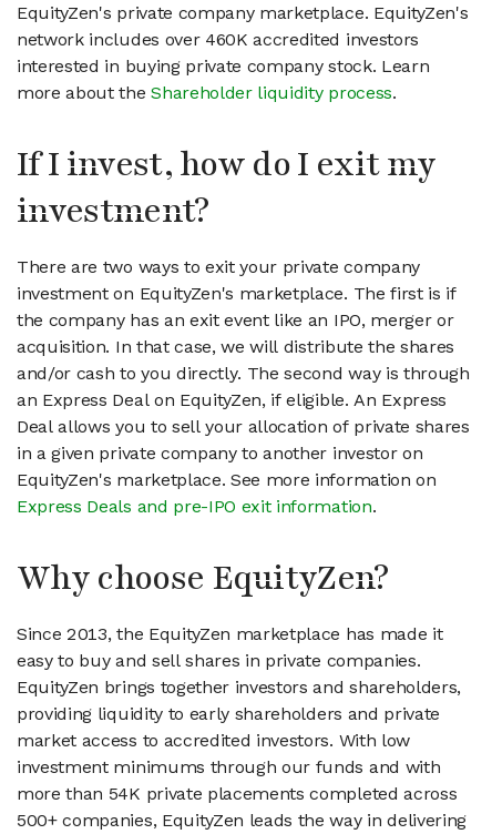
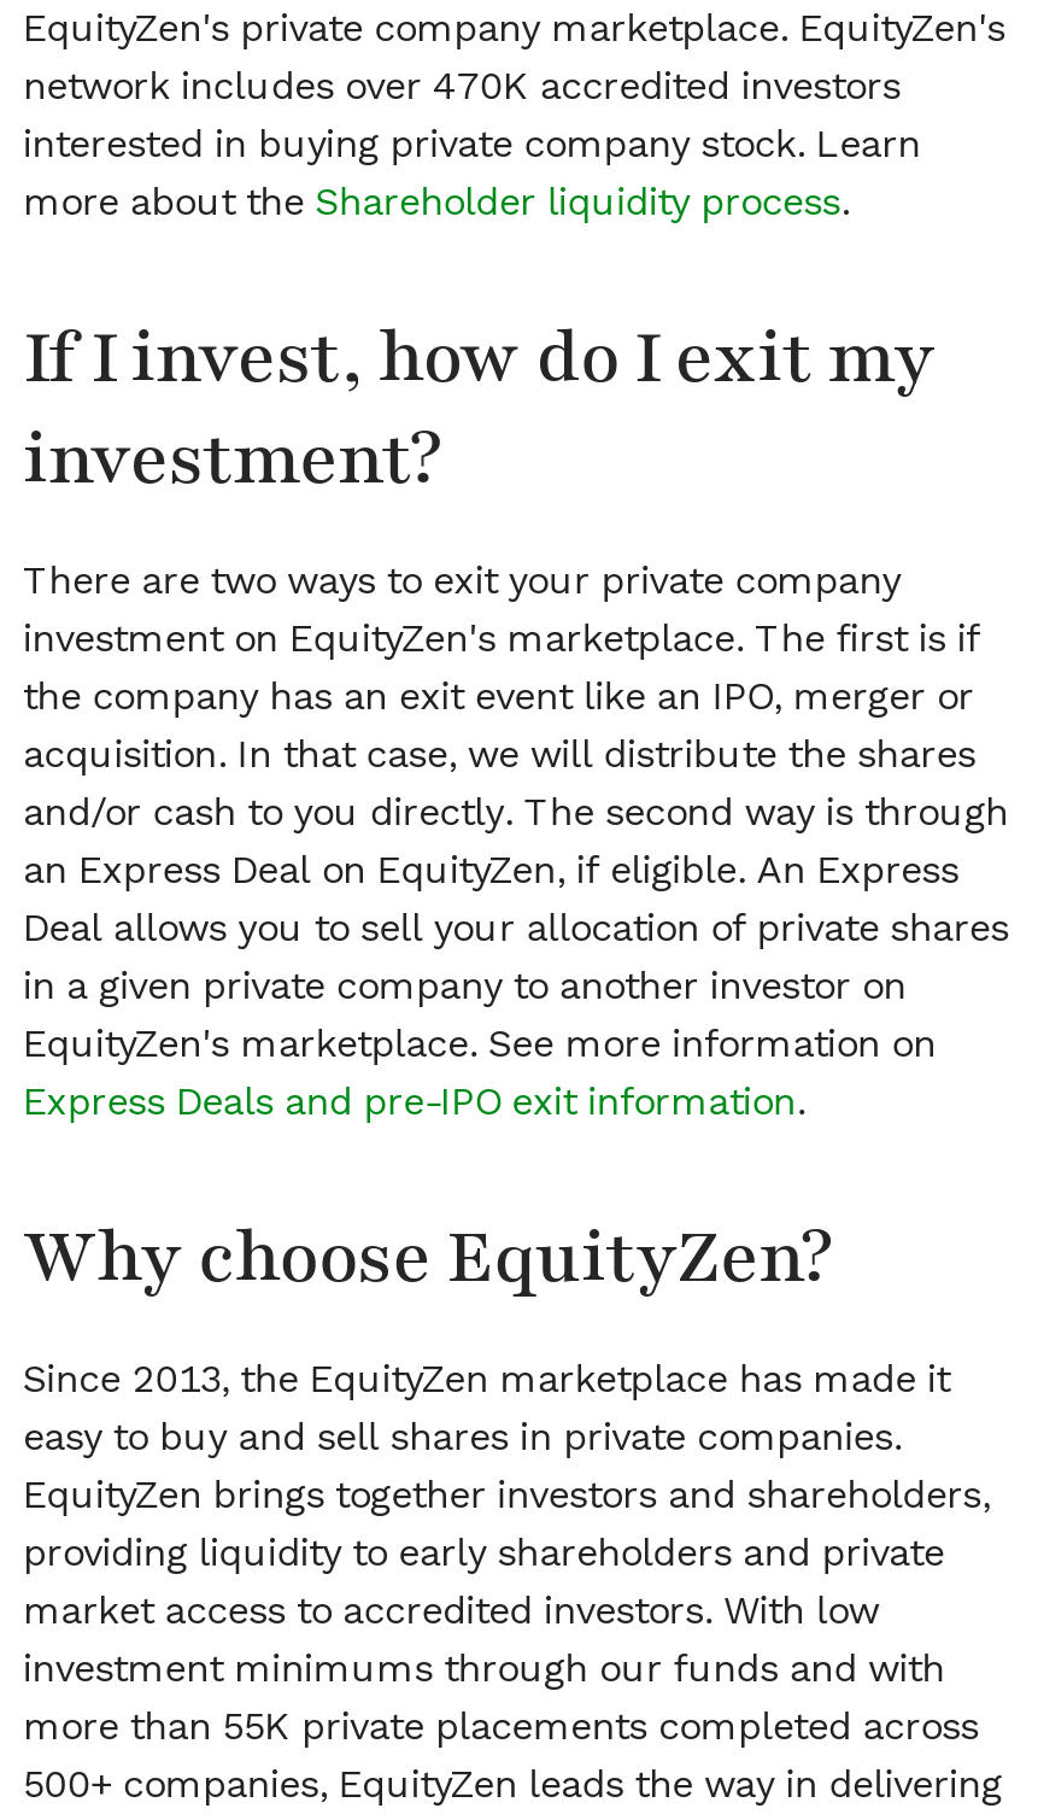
[17,29,419,50] network includes over 460K accredited investors -> [23,64,901,110] network includes over 470K accredited investors
[17,784,457,805] more than 54K private placements completed across -> [23,1704,978,1750] more than 55K private placements completed across

